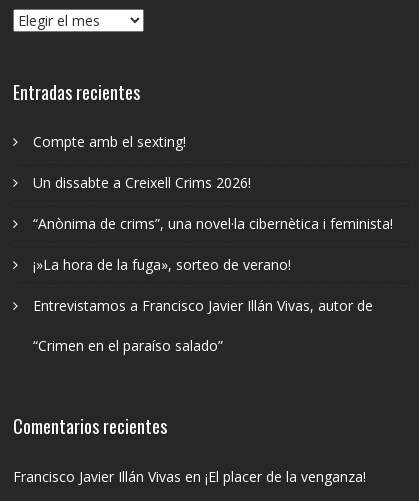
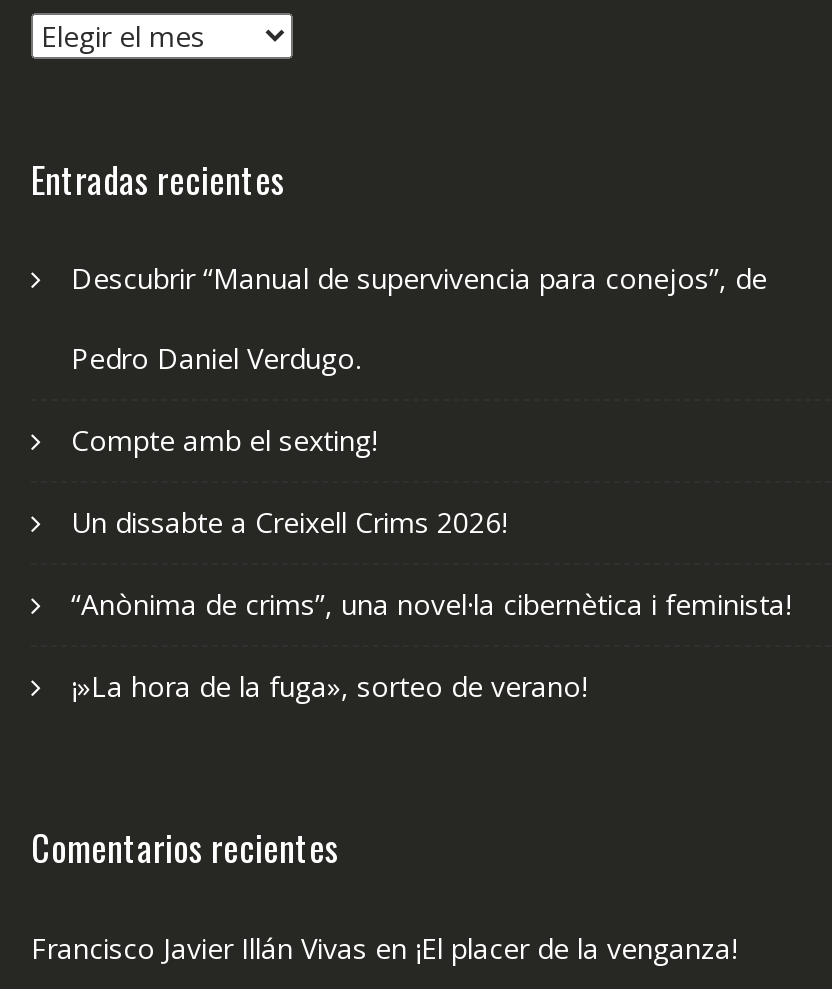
none -> [71,259,767,377] Descubrir “Manual de supervivencia para conejos”, de | Pedro Daniel Verdugo.
moved [33,132,393,274] -> [71,421,791,705]: Compte amb el sexting! | Un dissabte a Creixell Crims 2026! | “Anònima de crims”, una novel·la cibernètica i feminista! | ¡»La hora de la fuga», sorteo de verano!
[33,296,373,355] Entrevistamos a Francisco Javier Illán Vivas, autor de | “Crimen en el paraíso salado” -> none

